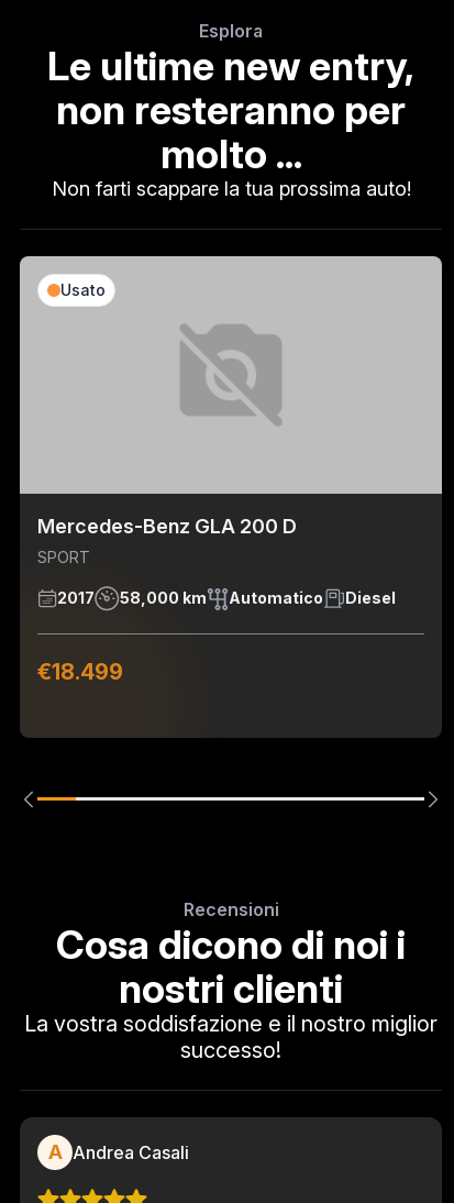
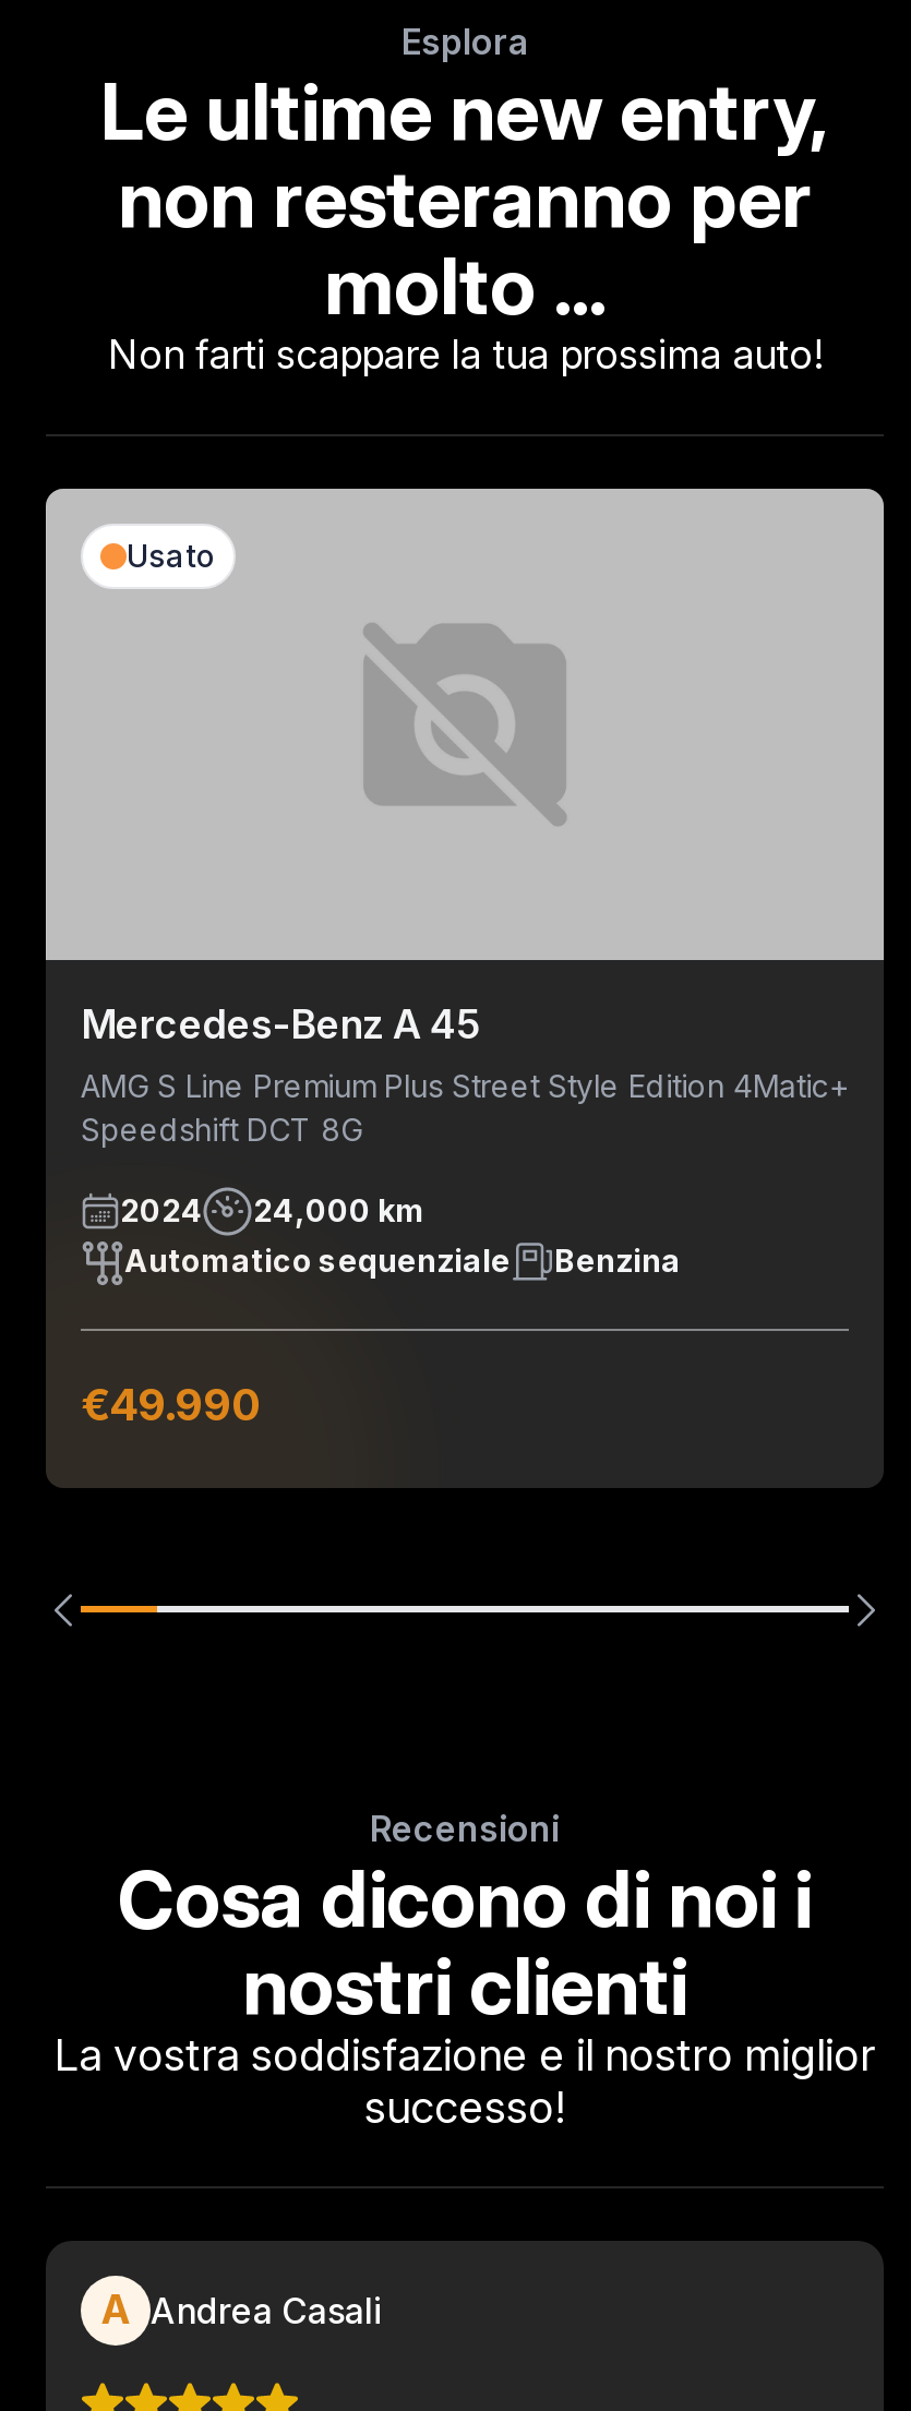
[37,515,297,566] Mercedes-Benz GLA 200 D | SPORT -> [81,1001,849,1147] Mercedes-Benz A 45 | AMG S Line Premium Plus Street Style Edition 4Matic+ | Speedshift DCT 8G
[57,589,396,607] 2017 | 58,000 km | Automatico | Diesel -> [120,1192,681,1278] 2024 | 24,000 km | Automatico sequenziale | Benzina
[37,659,123,685] €18.499 -> [81,1379,262,1431] €49.990

